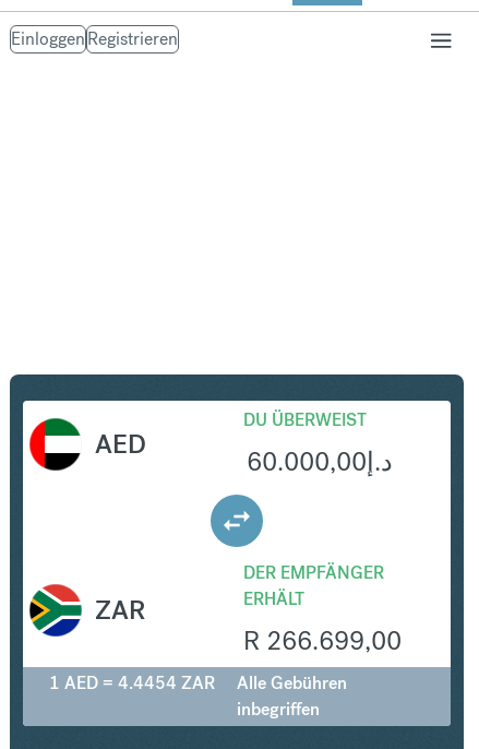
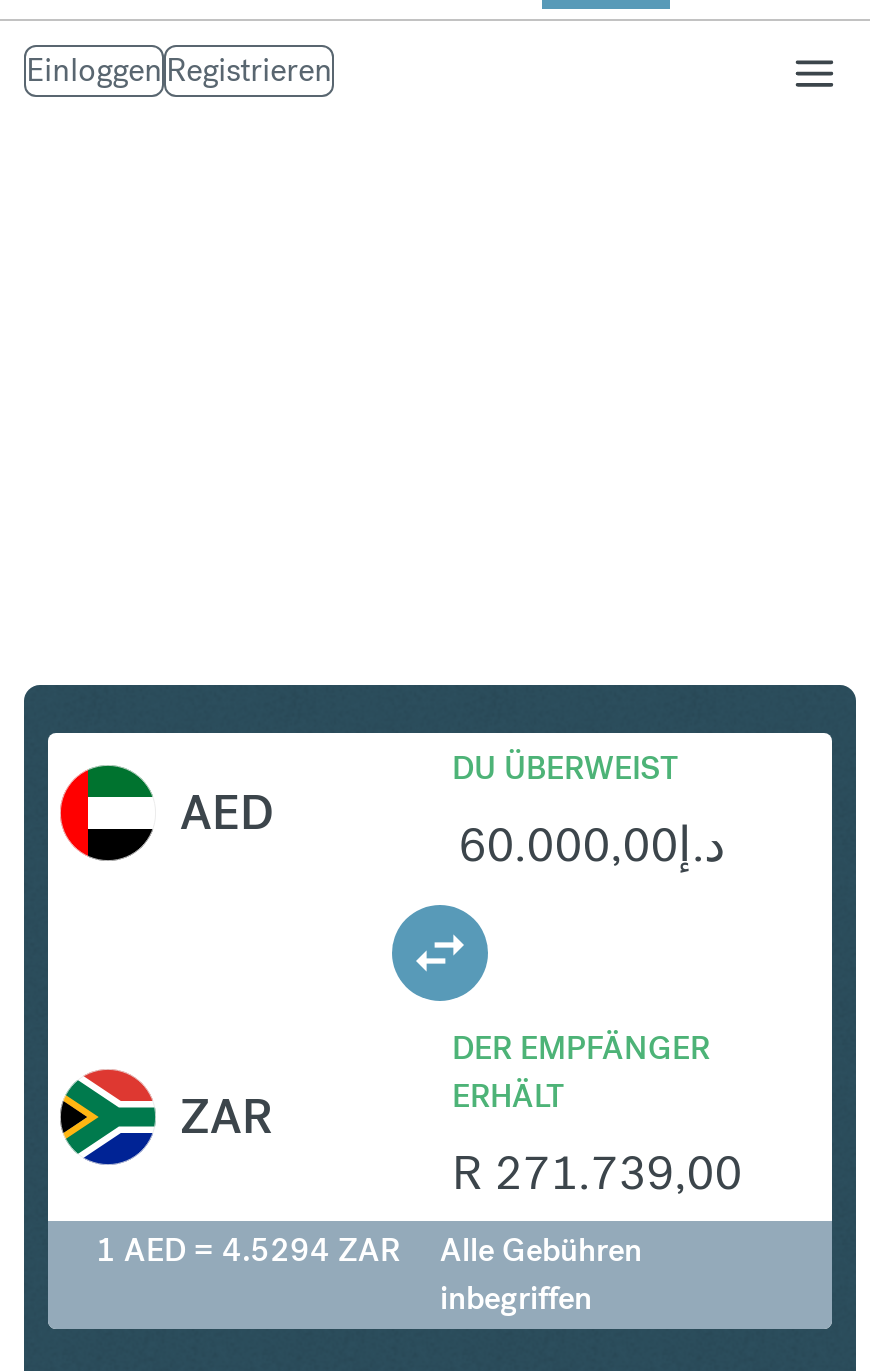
[243,623,402,657] R 266.699,00 -> [452,1140,742,1202] R 271.739,00
[49,671,347,694] 1 AED = 4.4454 ZAR Alle Gebühren -> [96,1228,642,1270] 1 AED = 4.5294 ZAR Alle Gebühren

